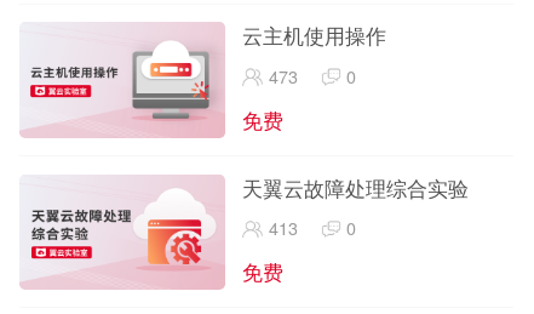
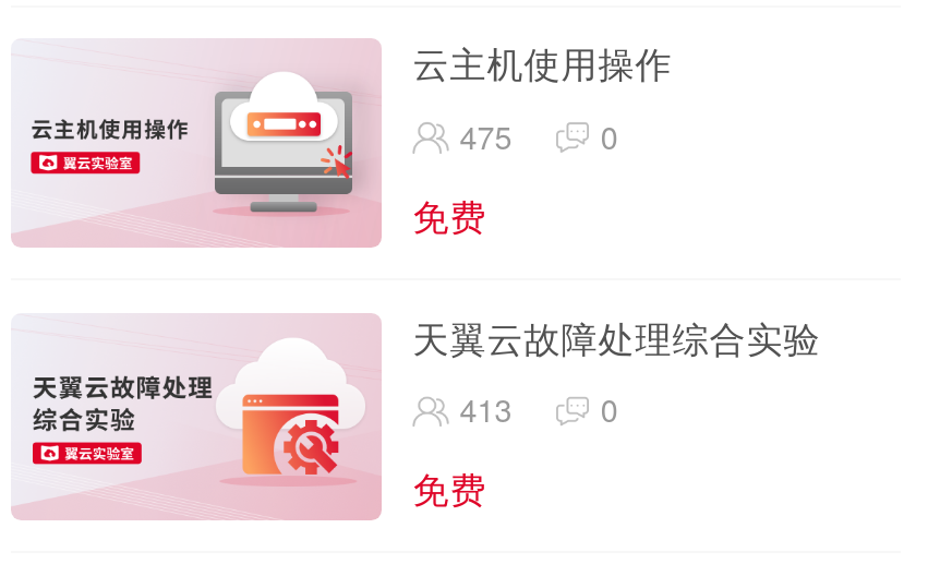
[269,64,298,89] 473 -> [460,115,512,159] 475

